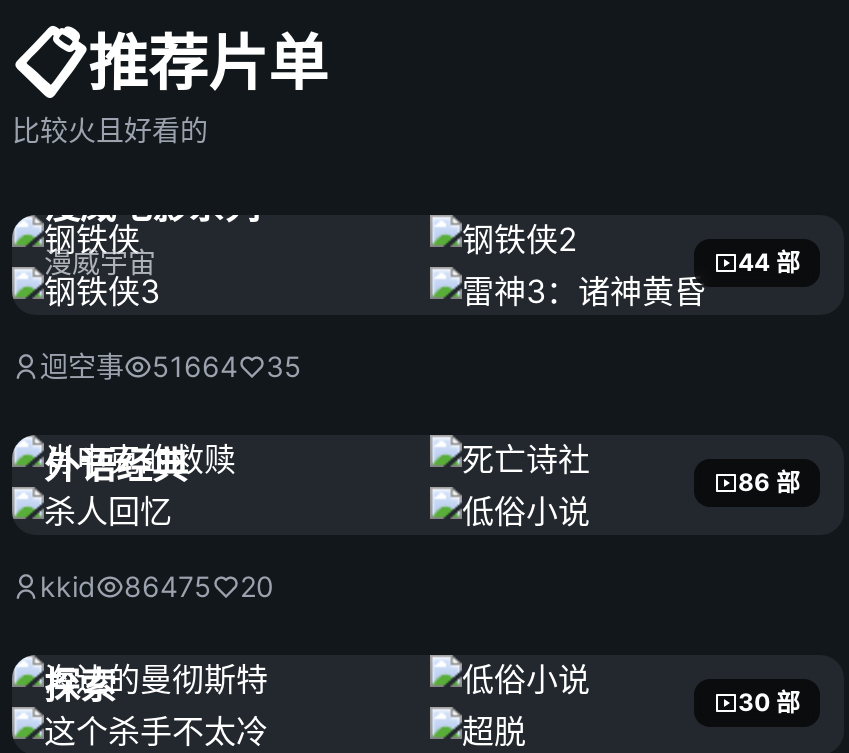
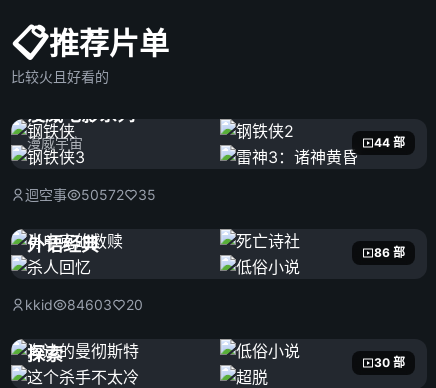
[40,349,302,383] 迴空事 51664 35 -> [25,186,156,203] 迴空事 50572 35
[40,569,274,603] kkid 86475 20 -> [25,296,143,313] kkid 84603 20

